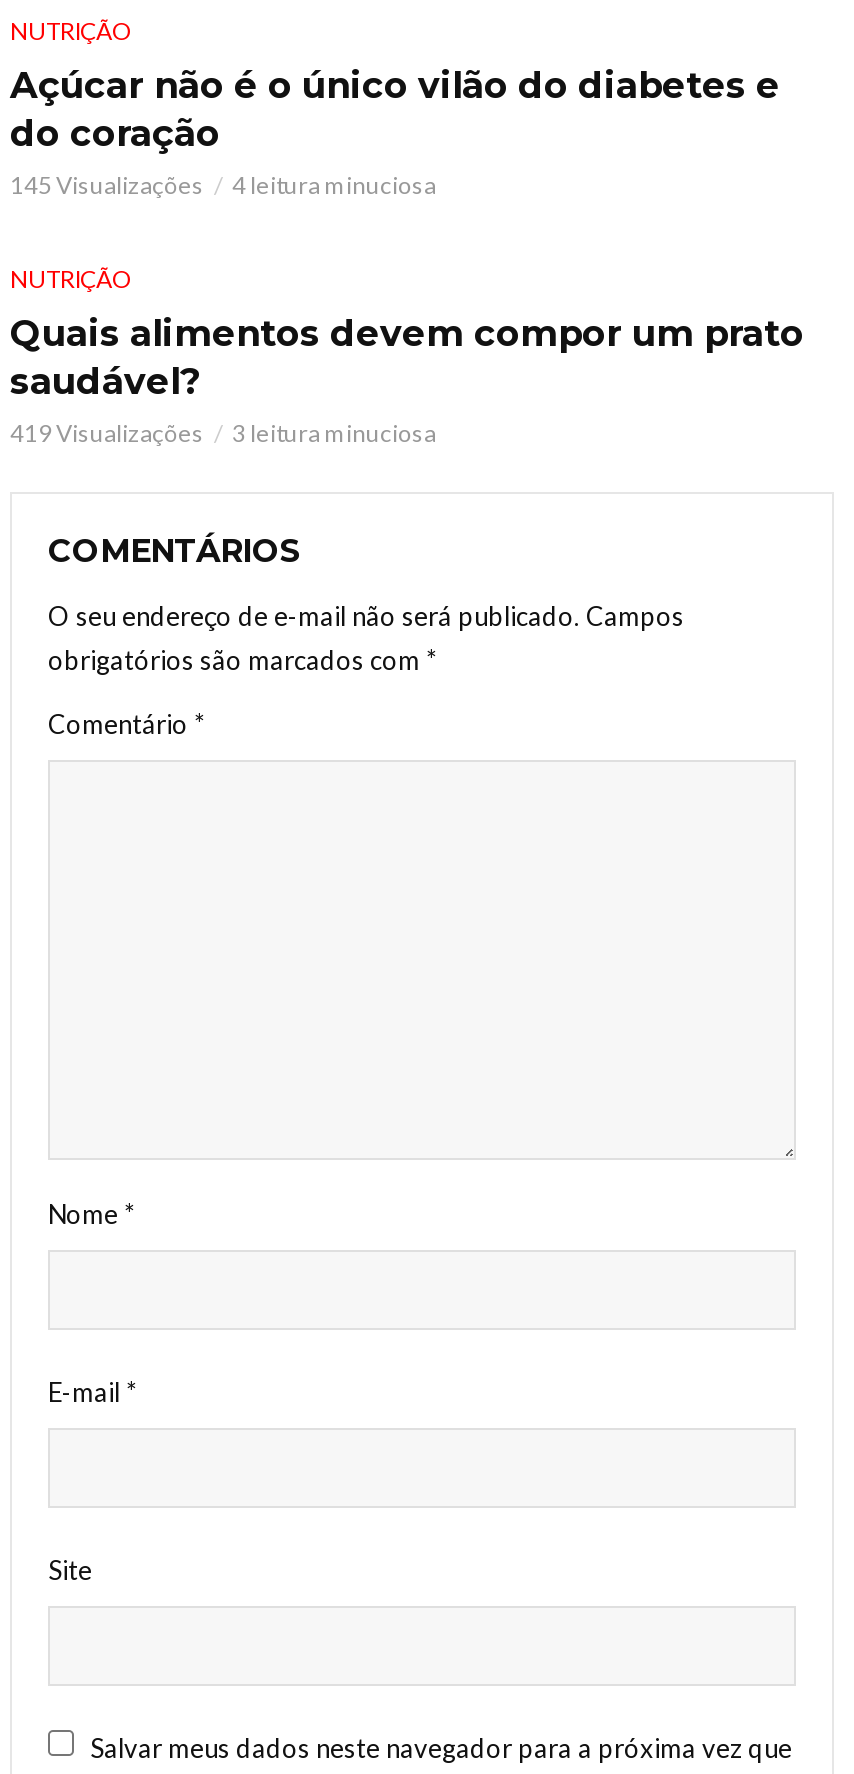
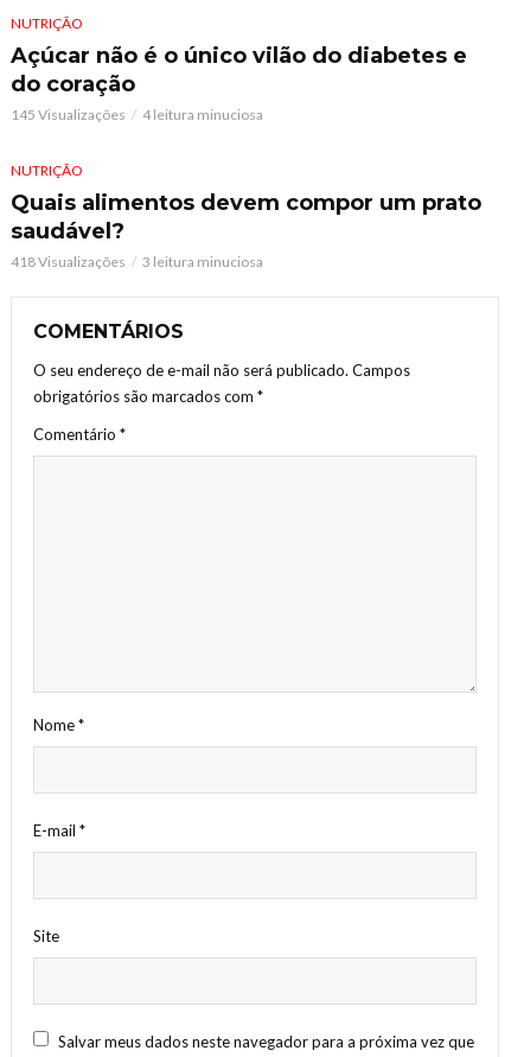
[10,419,204,449] 419 Visualizações -> [11,253,126,271] 418 Visualizações

